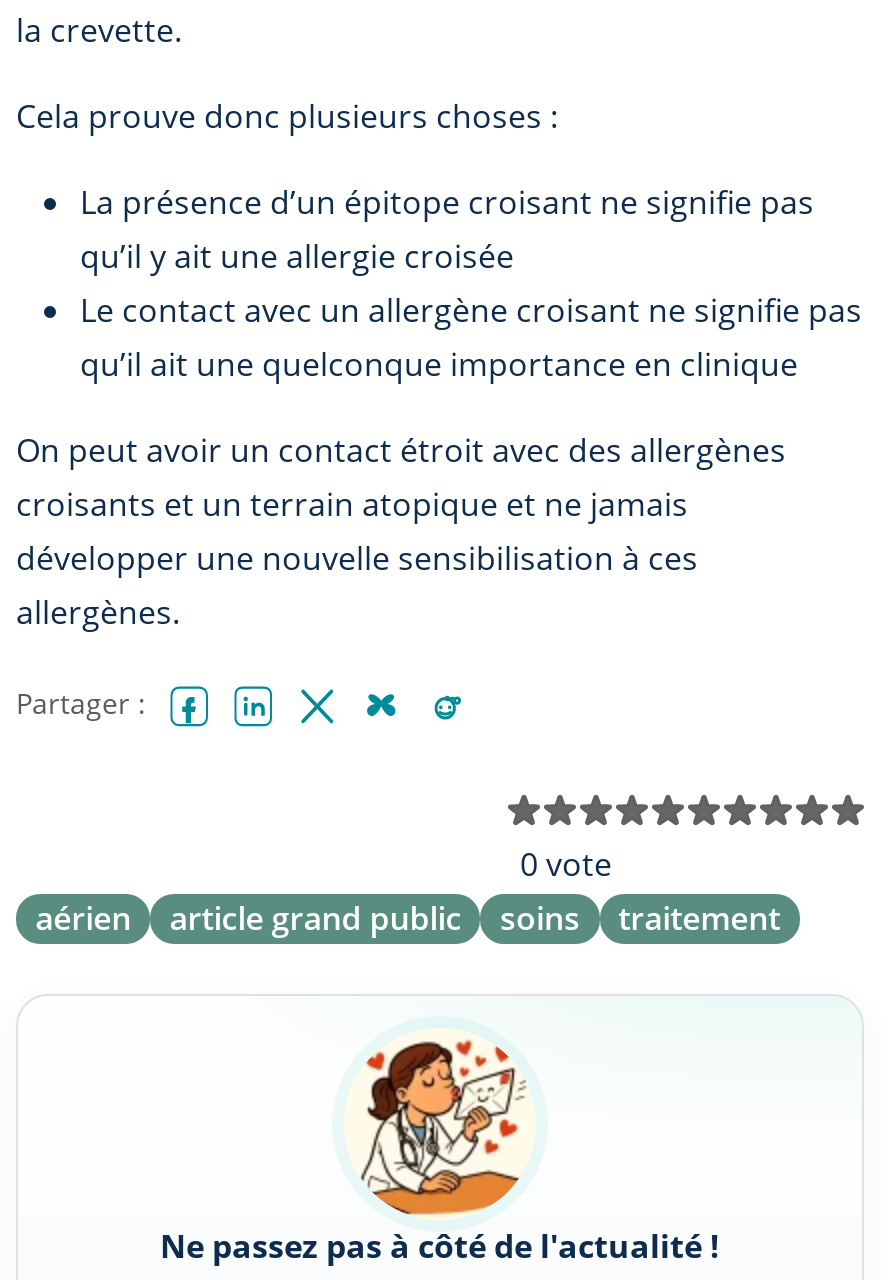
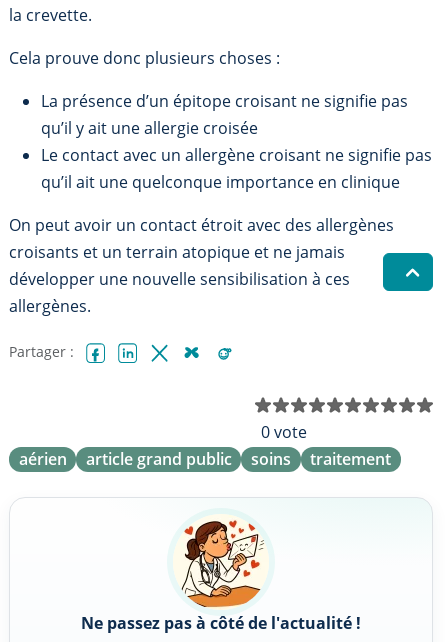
none -> [382,252,434,292] [image]

